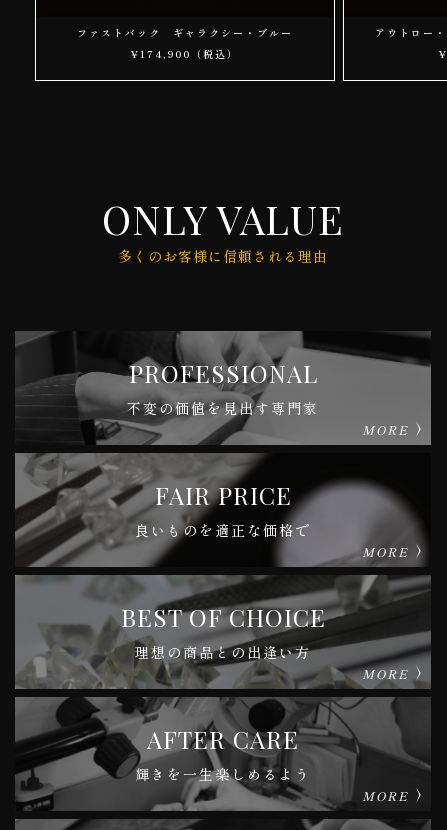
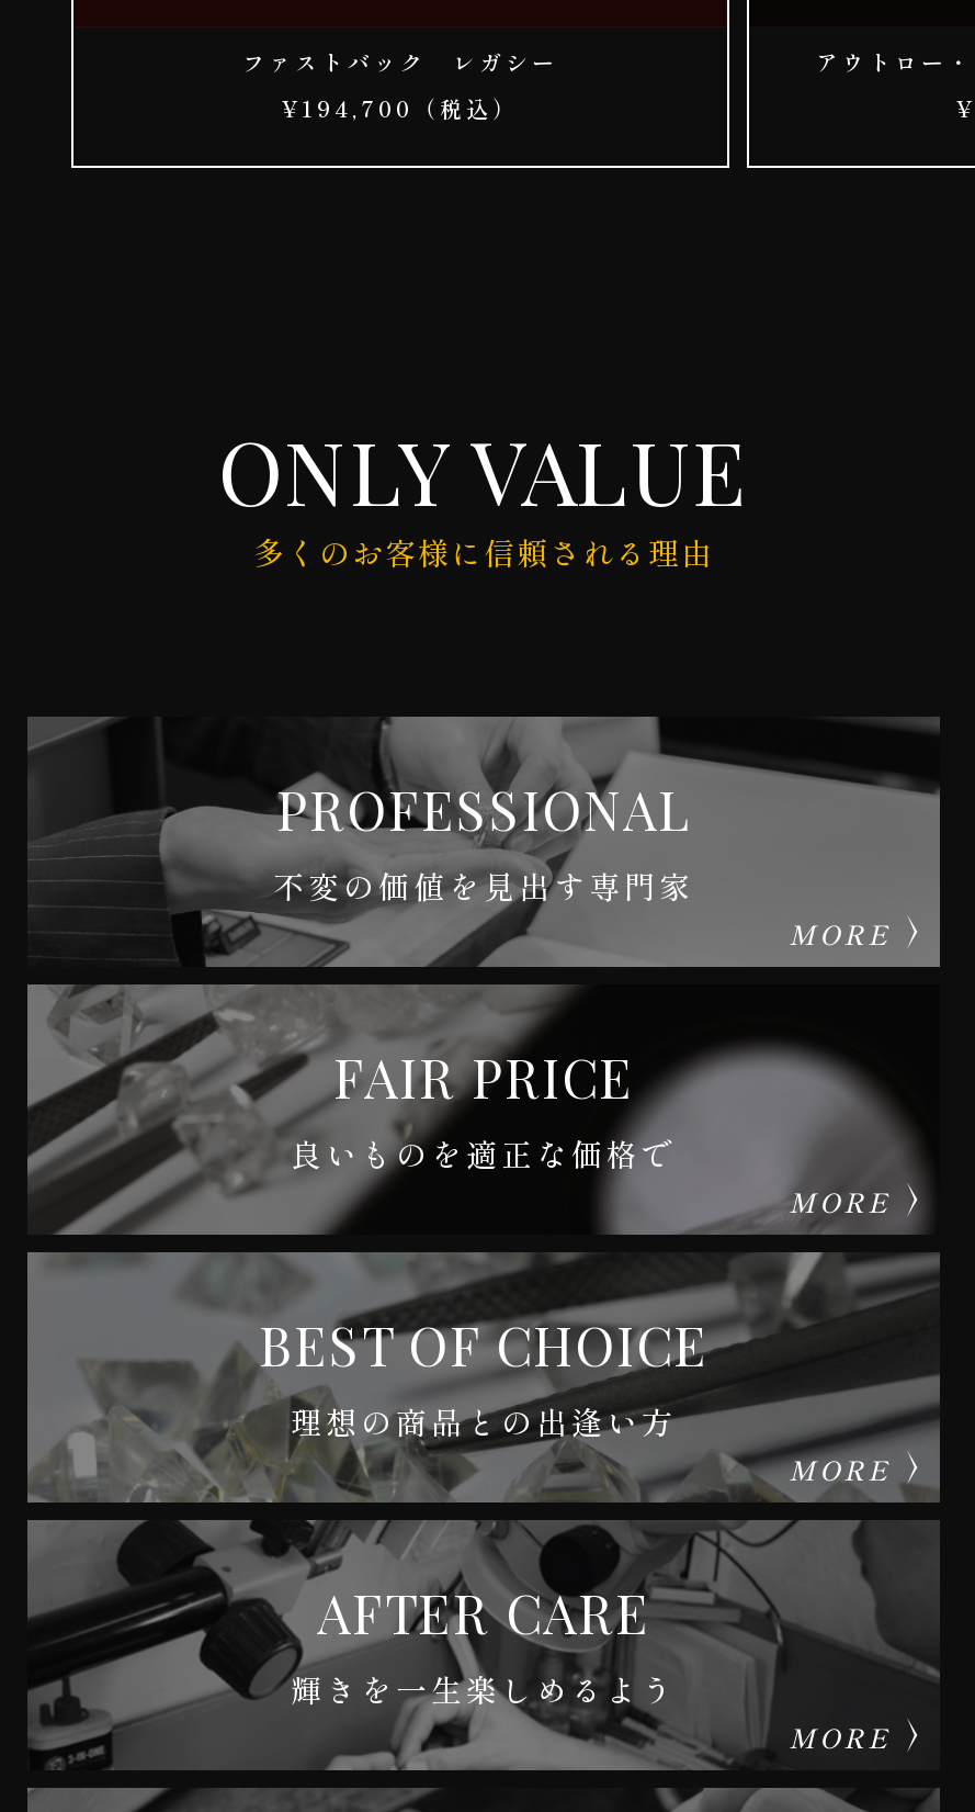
[77,25,293,61] ファストバック ギャラクシー・ブルー | ¥174,900（税込） -> [242,45,558,124] ファストバック レガシー | ¥194,700（税込）

